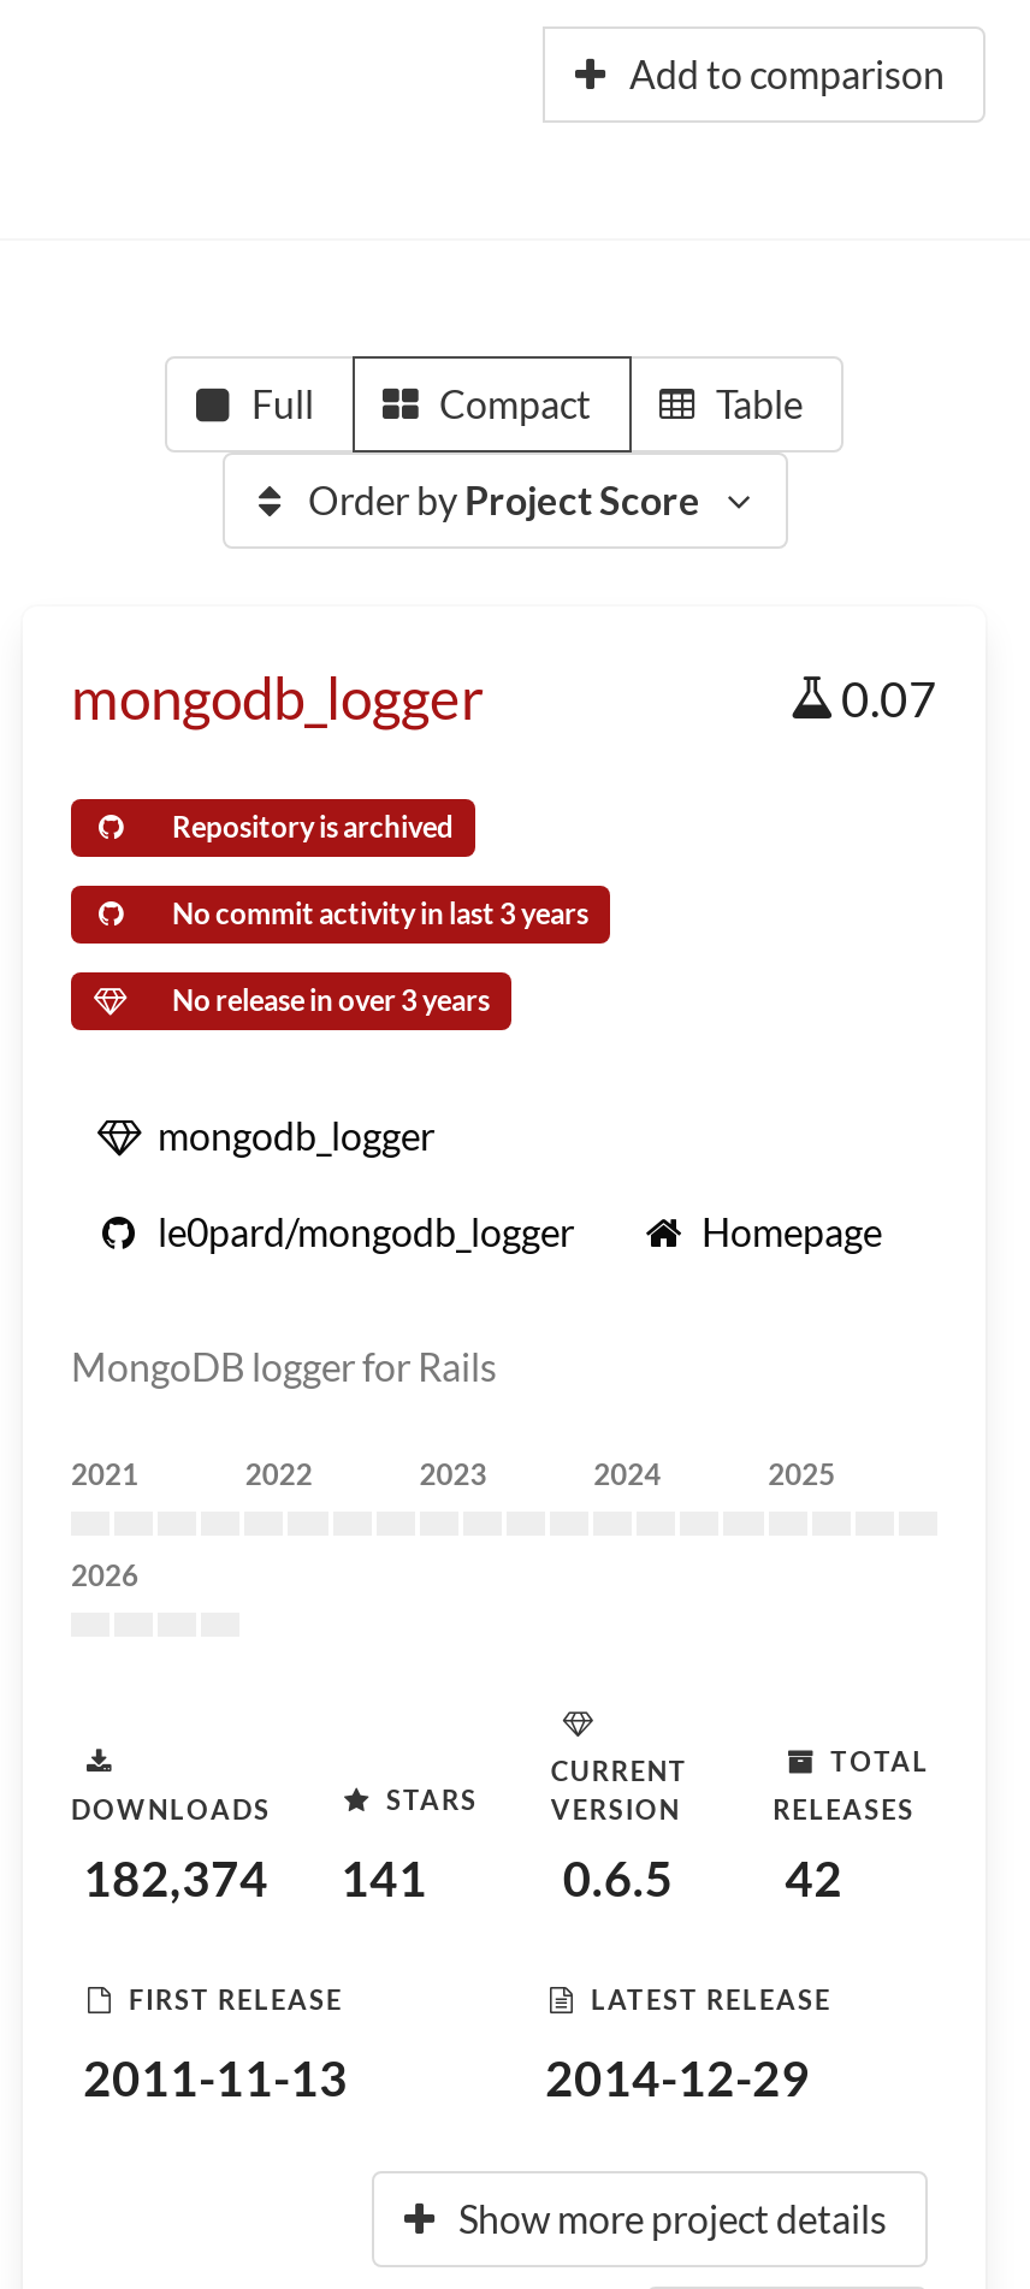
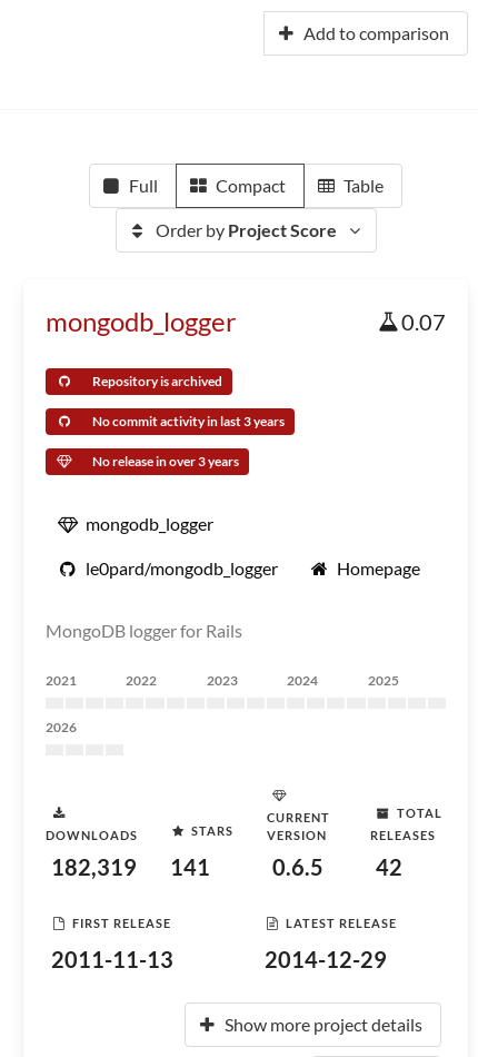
[83,1849,427,1906] 182,374 141 -> [51,853,210,880] 182,319 141

